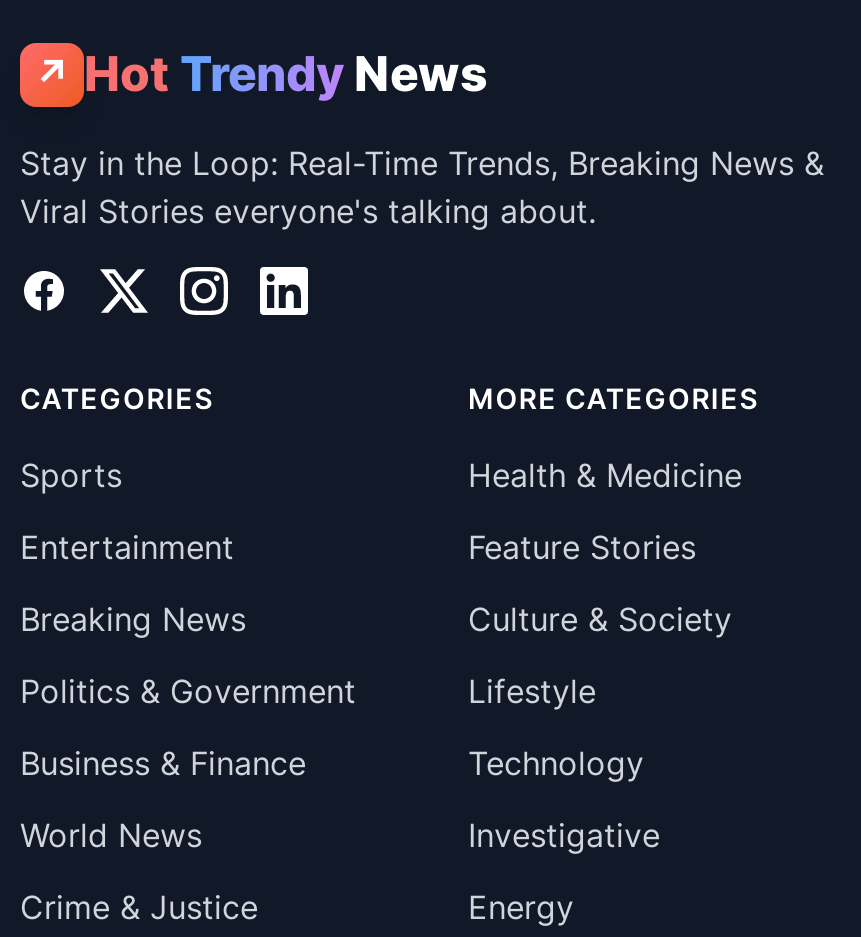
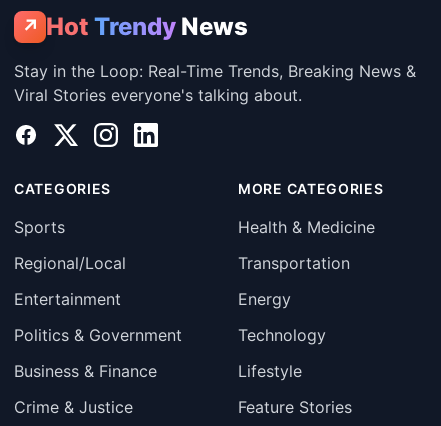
none -> [14,253,126,273] Regional/Local
moved [20,527,234,567] -> [14,289,121,309]: Entertainment
moved [468,527,696,783] -> [238,325,352,417]: Technology | Lifestyle | Feature Stories
[20,599,246,639] Breaking News -> none
[468,599,732,855] Culture & Society | Investigative -> [238,253,350,273] Transportation
[20,815,202,855] World News -> none
moved [468,887,574,927] -> [238,289,291,309]: Energy

